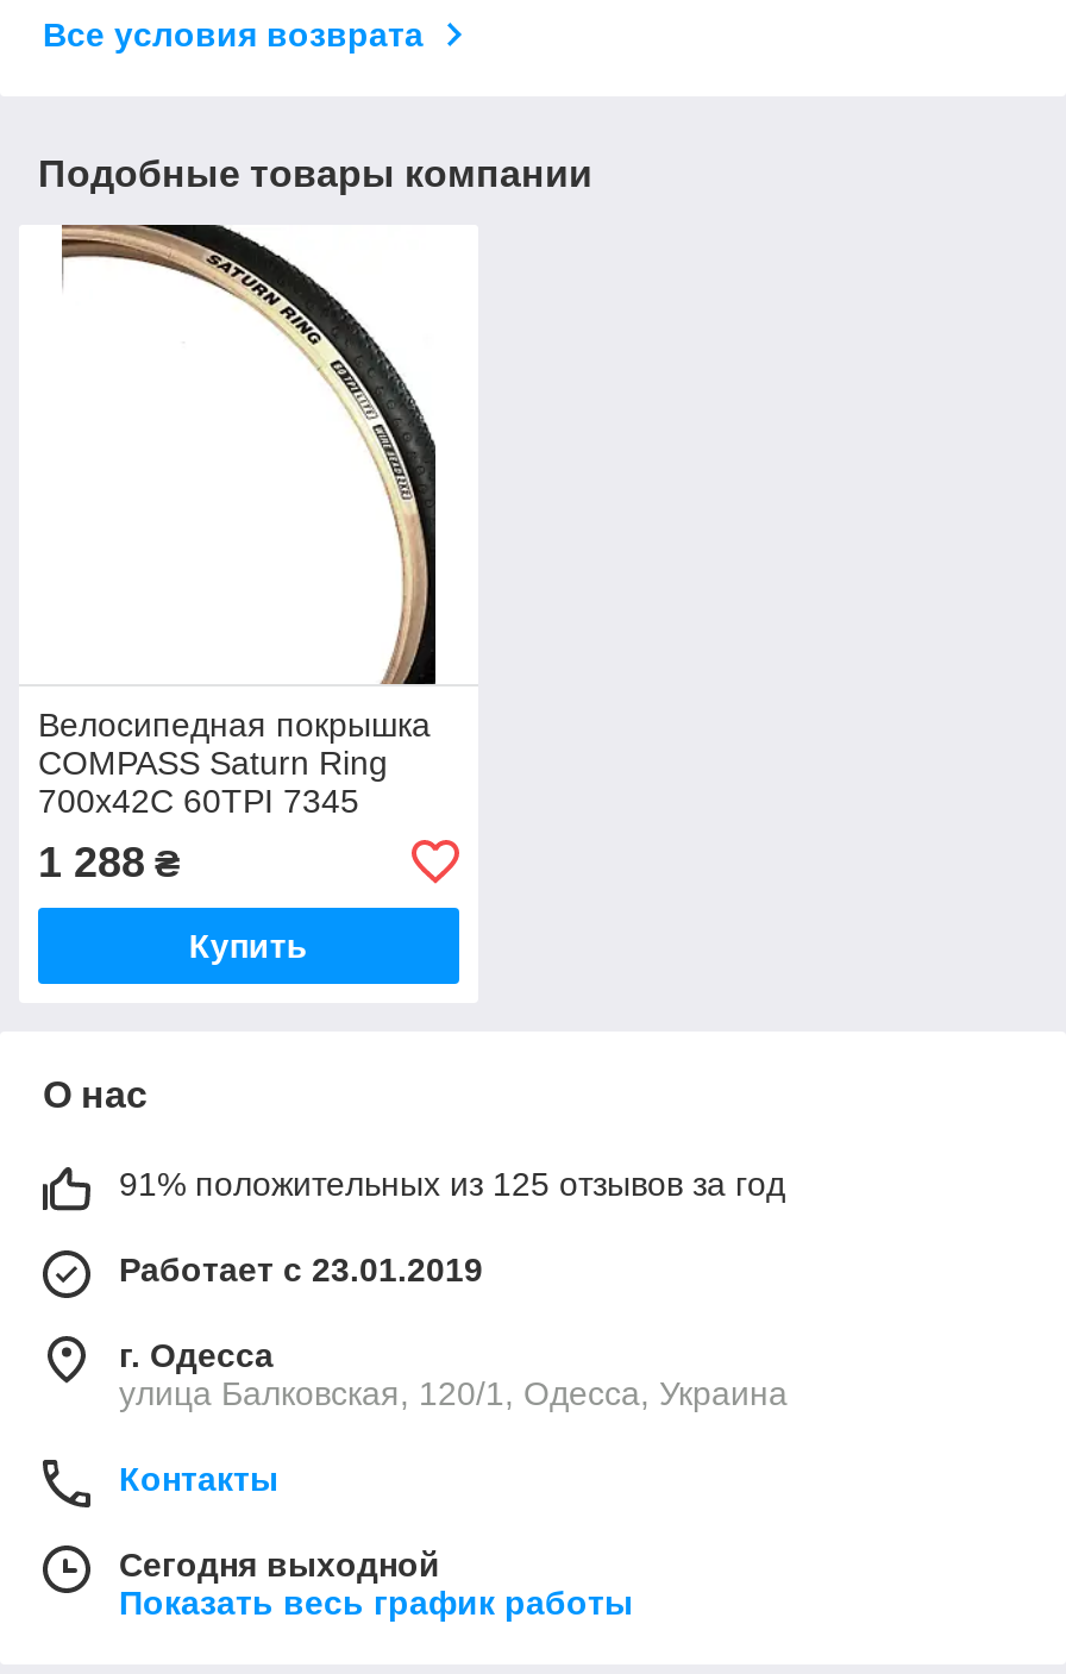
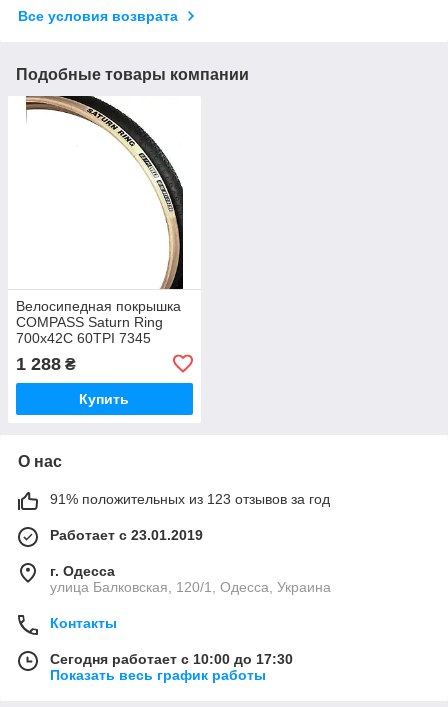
[119,1164,785,1202] 91% положительных из 125 отзывов за год -> [50,491,330,507] 91% положительных из 123 отзывов за год
[119,1545,440,1583] Сегодня выходной -> [50,651,293,667] Сегодня работает с 10:00 до 17:30

